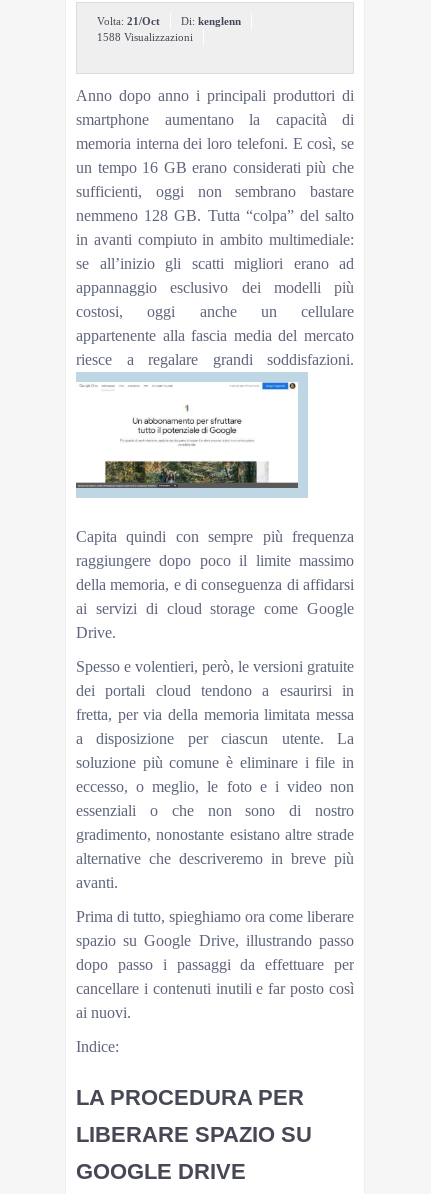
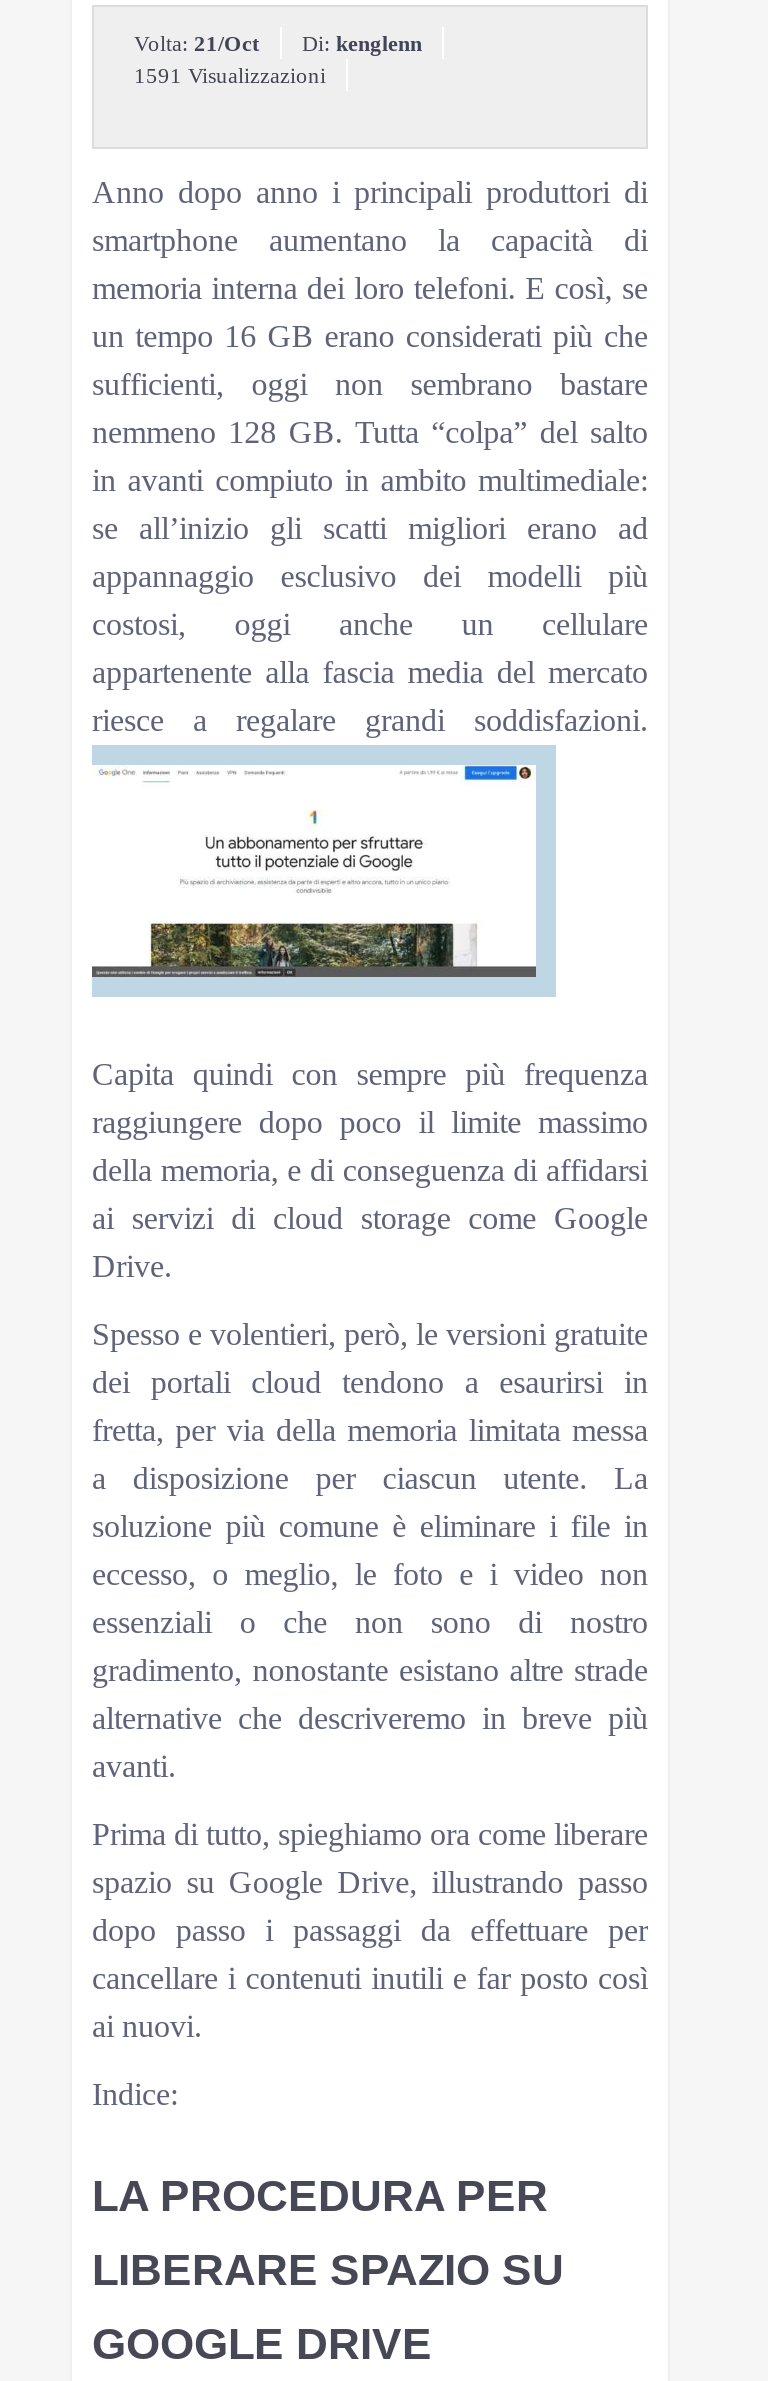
[97,31,193,43] 1588 Visualizzazioni -> [134,63,326,87] 1591 Visualizzazioni

